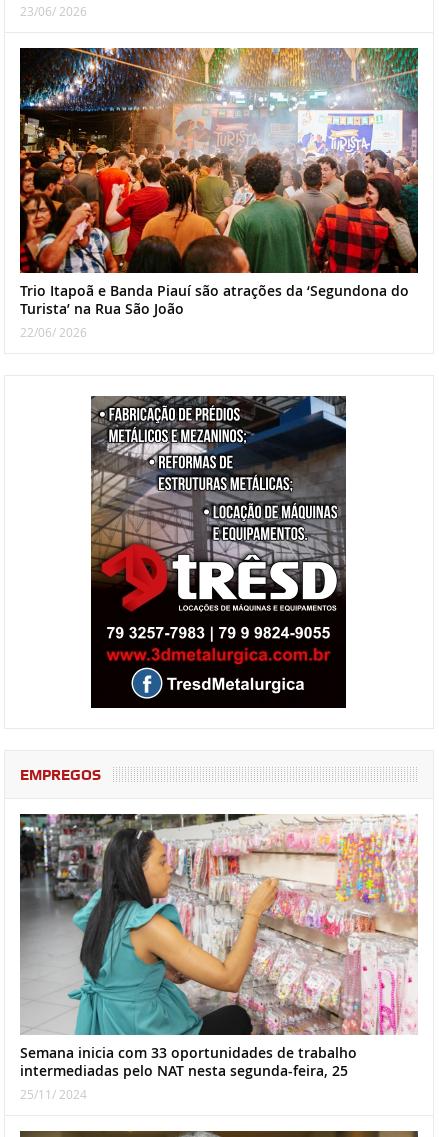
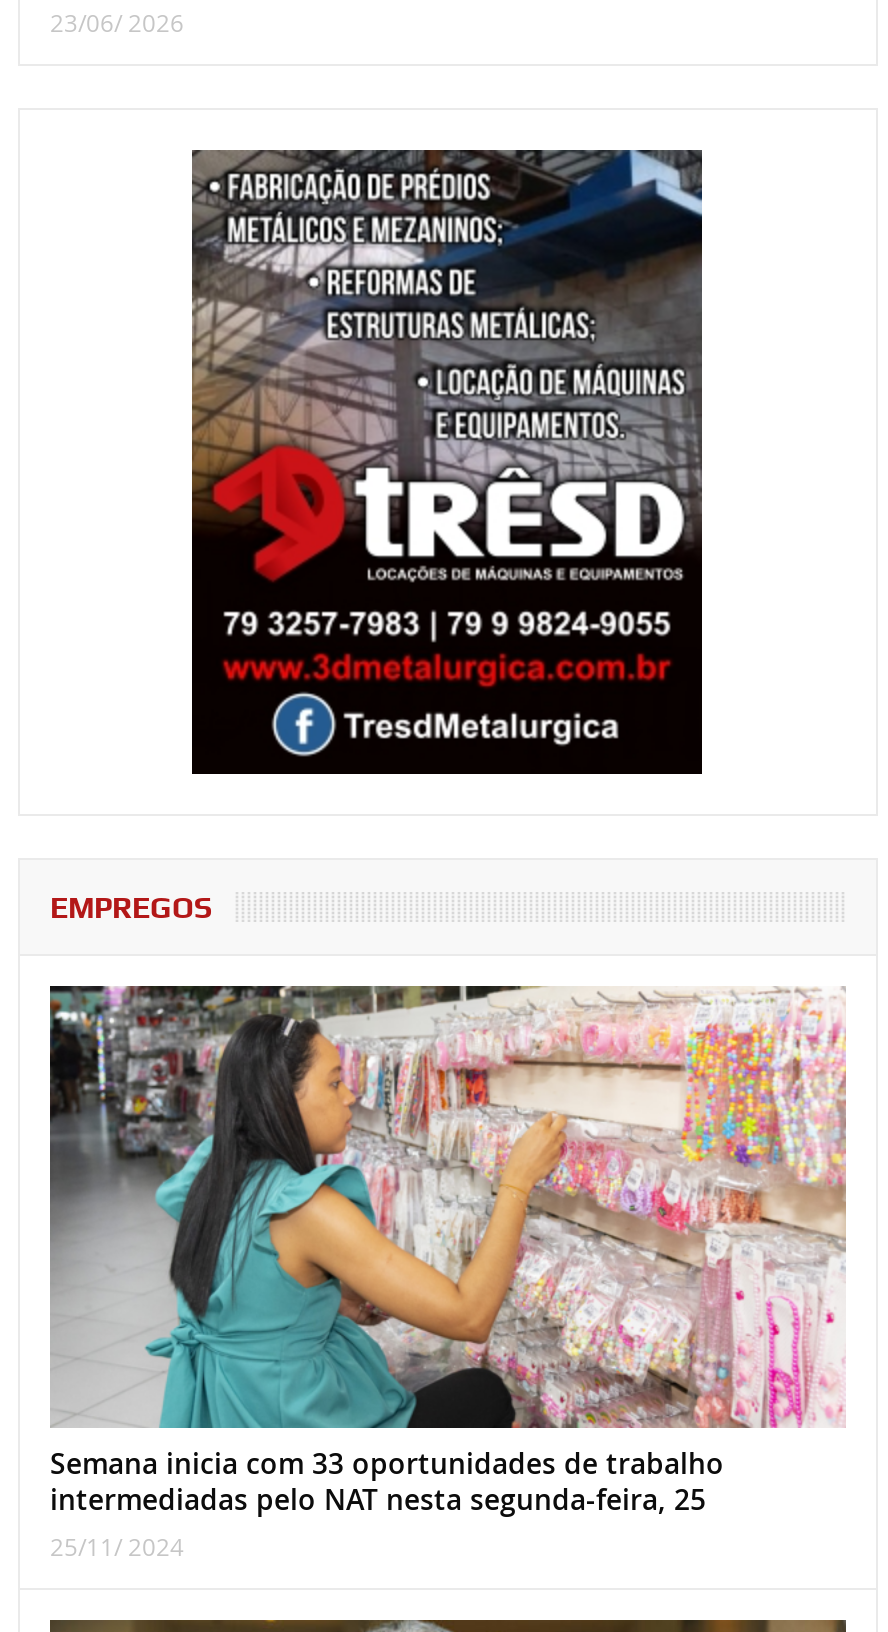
[19,47,419,340] [image] | Trio Itapoã e Banda Piauí são atrações da ‘Segundona do | Turista’ na Rua São João | 22/06/ 2026 -> none

